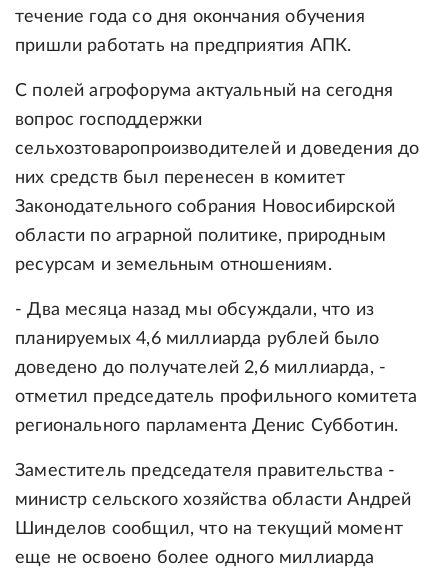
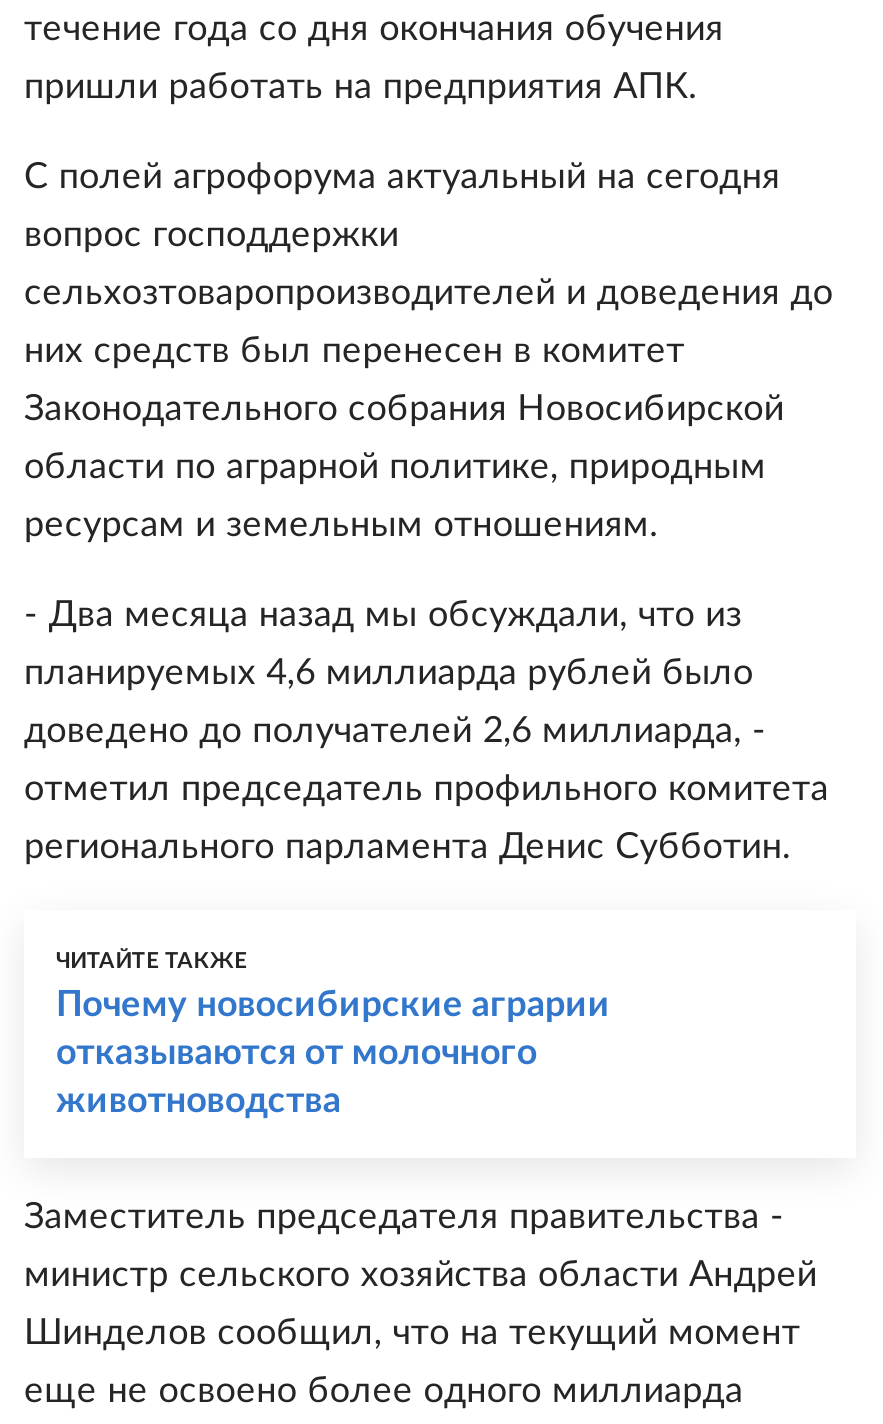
none -> [56,951,610,1121] ЧИТАЙТЕ ТАКЖЕ | Почему новосибирские аграрии | отказываются от молочного | животноводства

